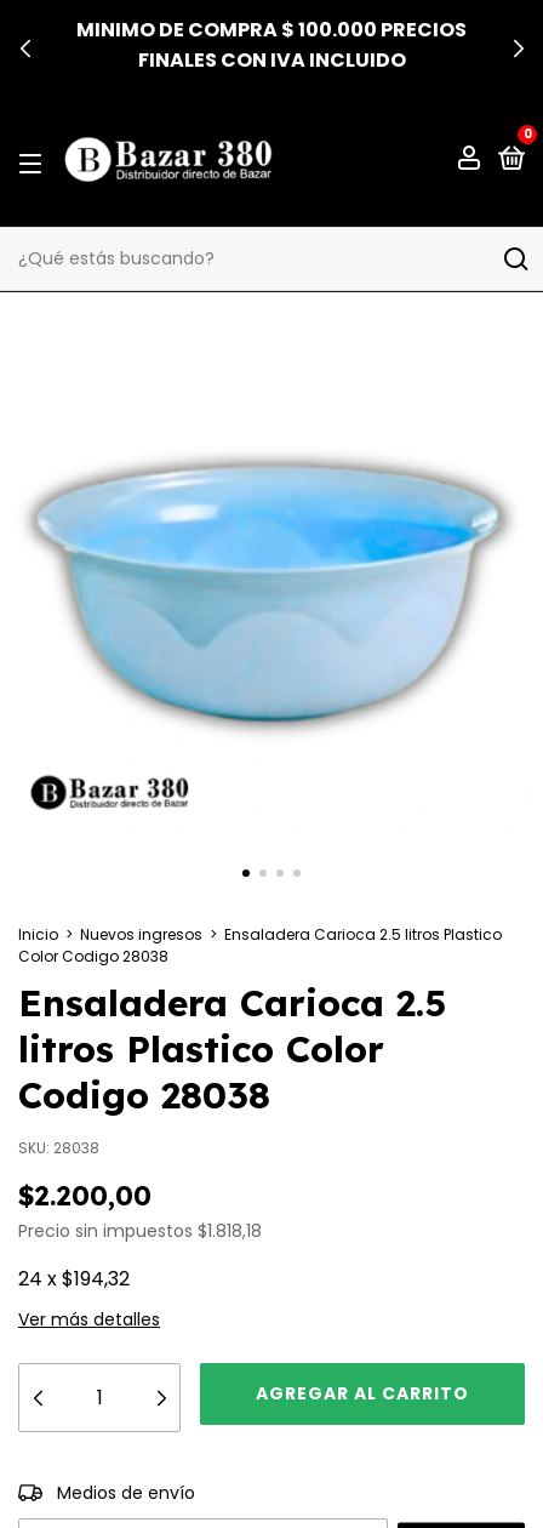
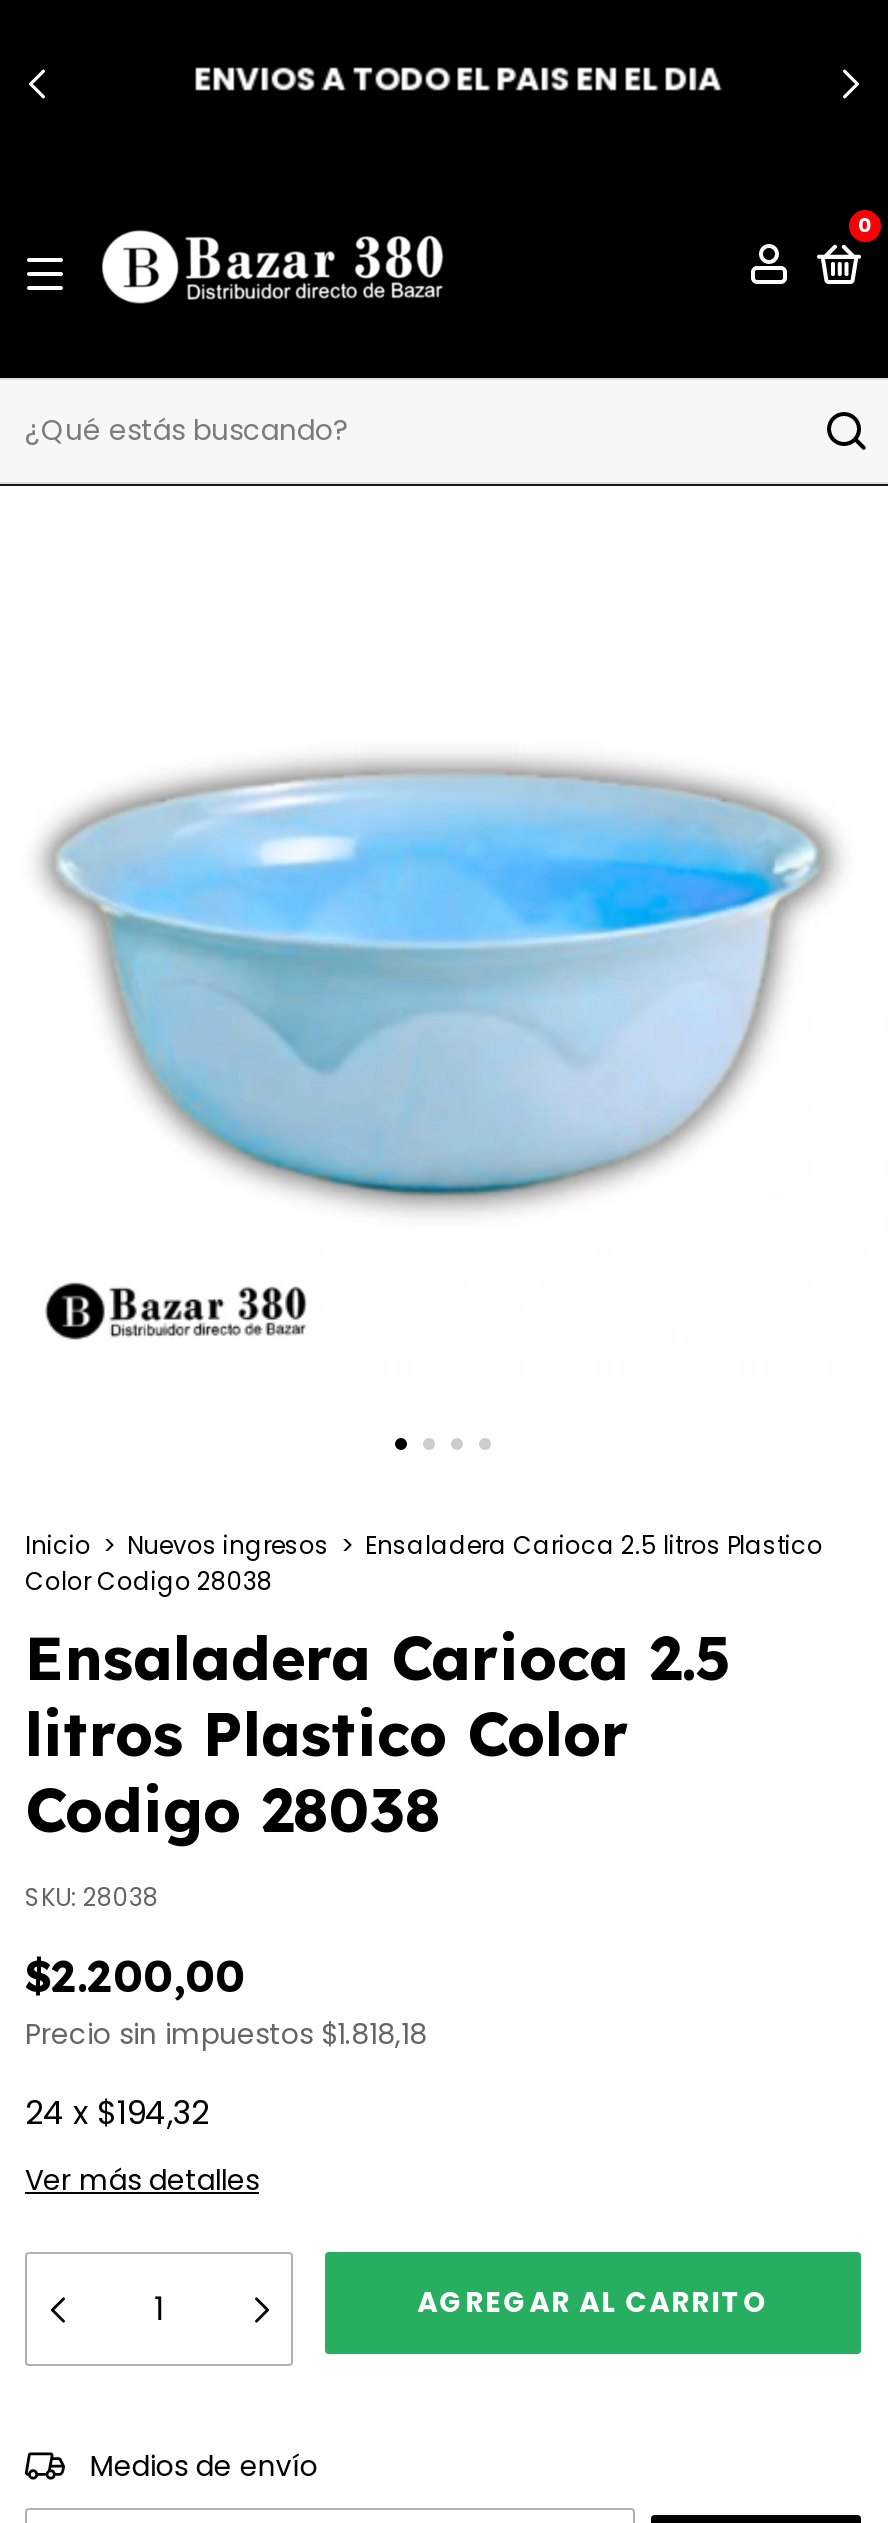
[76,16,467,74] MINIMO DE COMPRA $ 100.000 PRECIOS | FINALES CON IVA INCLUIDO -> [179,55,707,101] ENVIOS A TODO EL PAIS EN EL DIA

